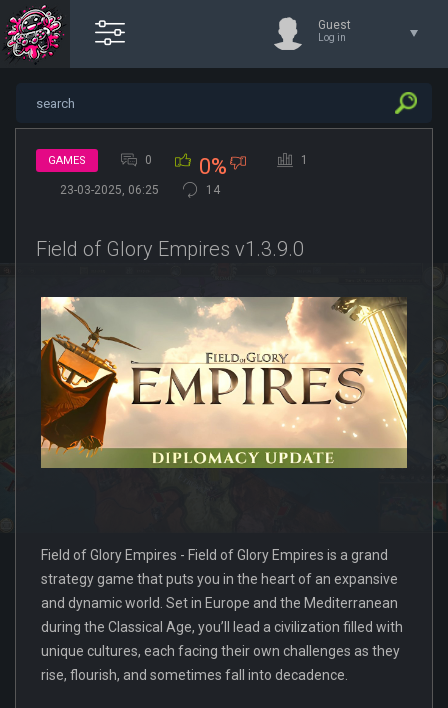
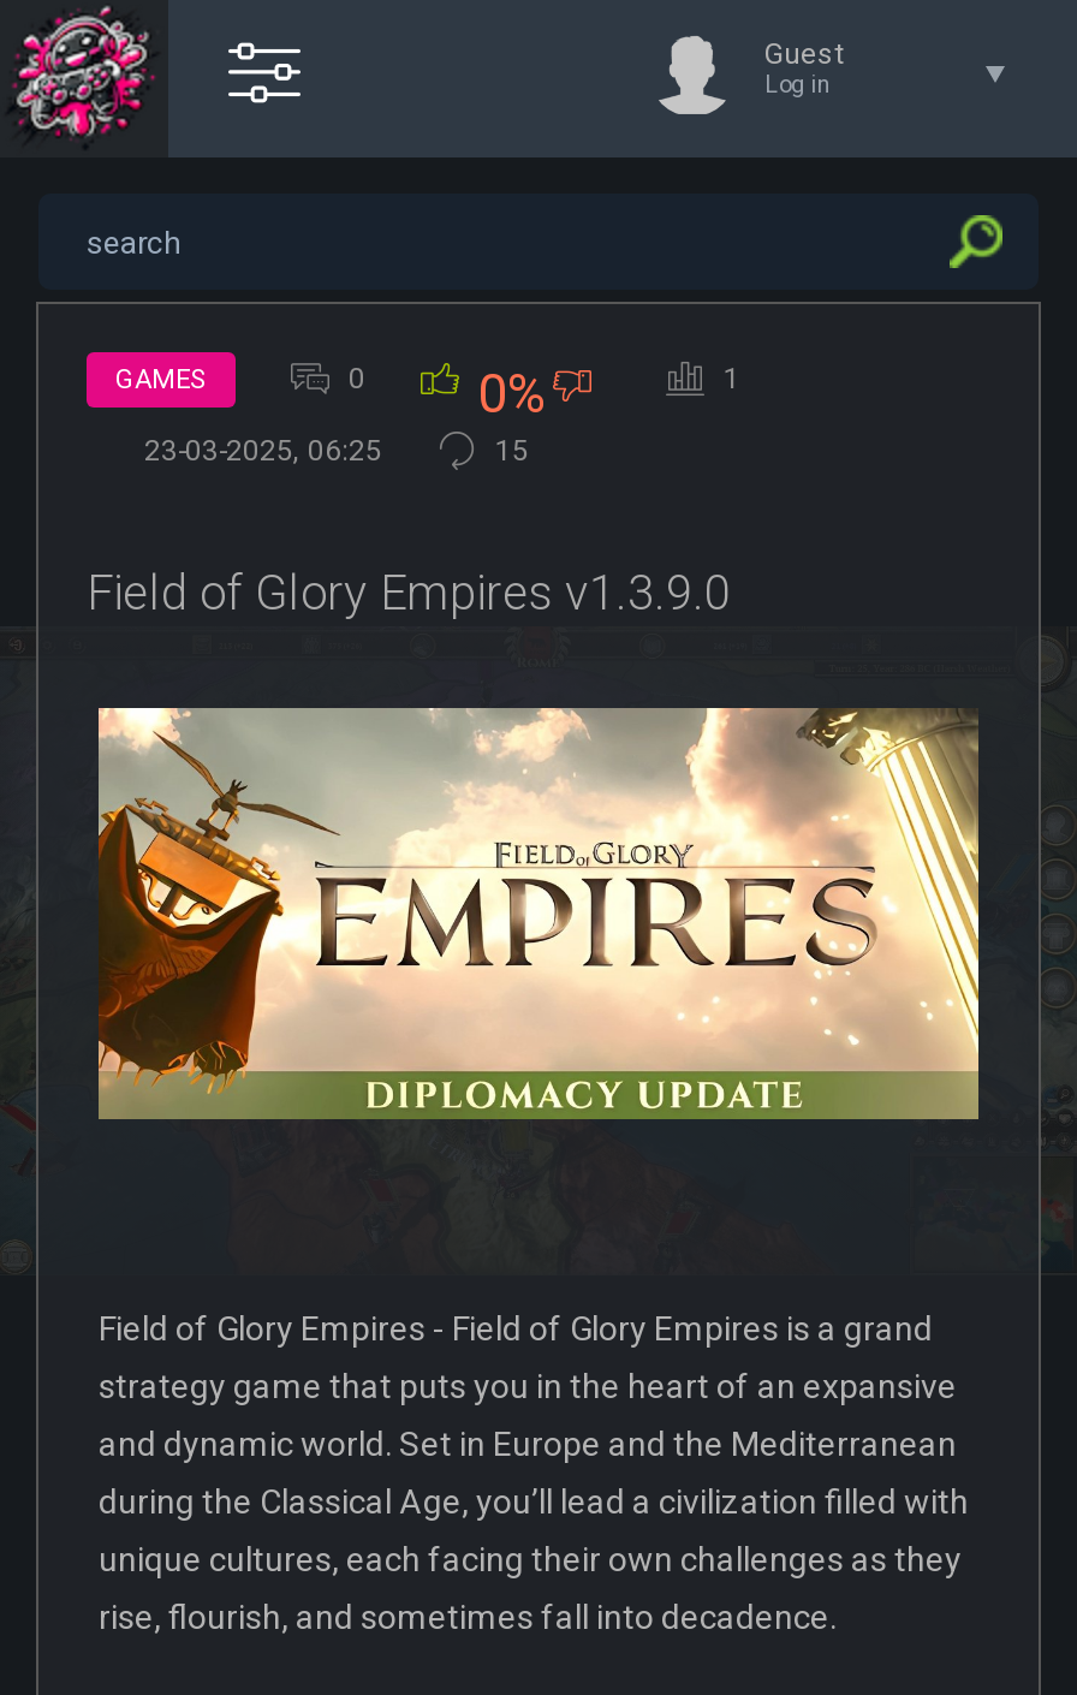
[206,183,220,197] 14 -> [495,434,529,468] 15

